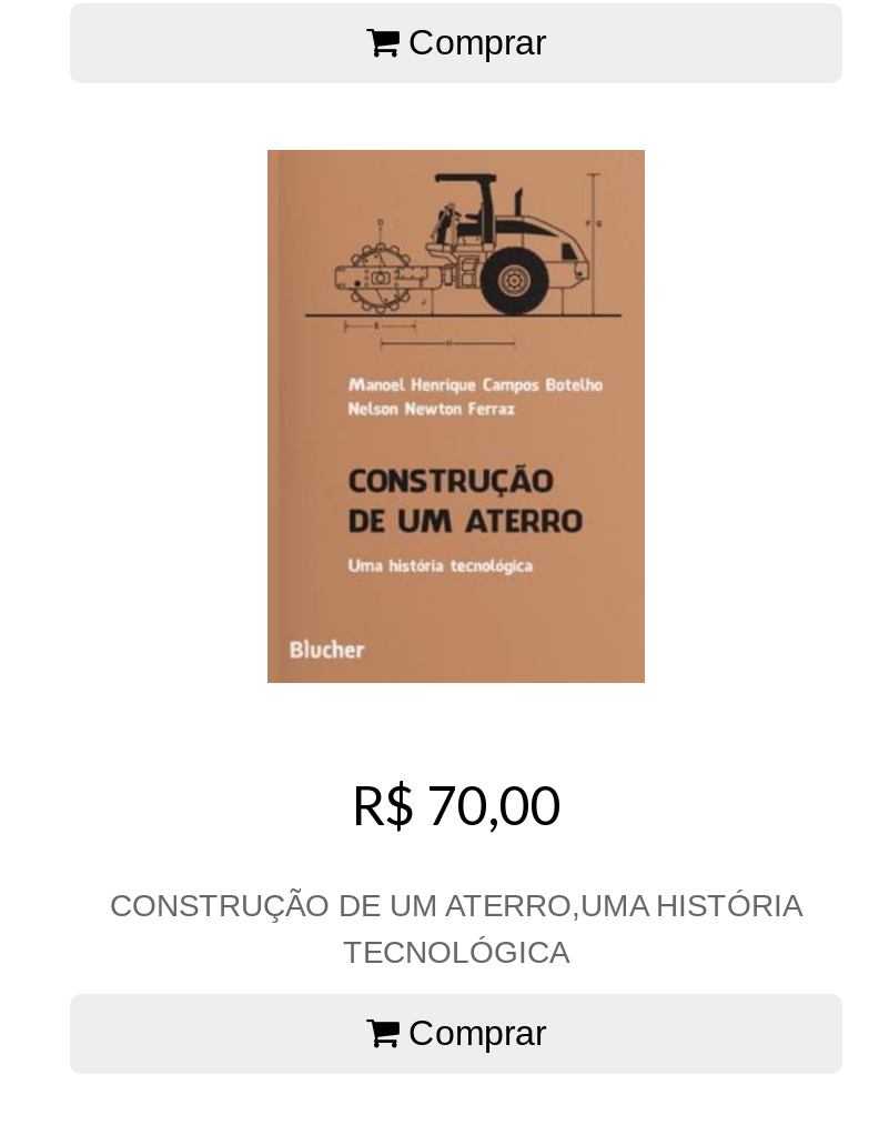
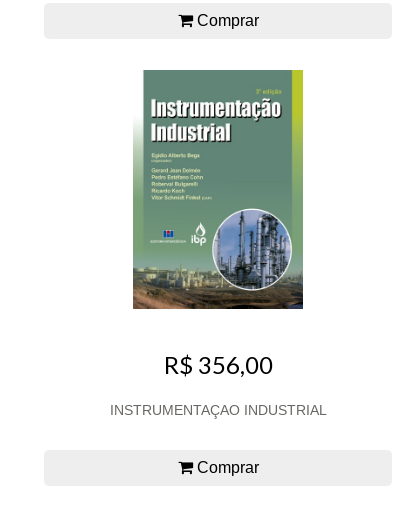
[265,148,647,685] [image] -> [132,69,304,310] [image]
[351,772,562,836] R$ 70,00 -> [163,350,272,379] R$ 356,00
[110,886,802,968] CONSTRUÇÃO DE UM ATERRO,UMA HISTÓRIA | TECNOLÓGICA -> [109,401,326,417] INSTRUMENTAÇAO INDUSTRIAL

